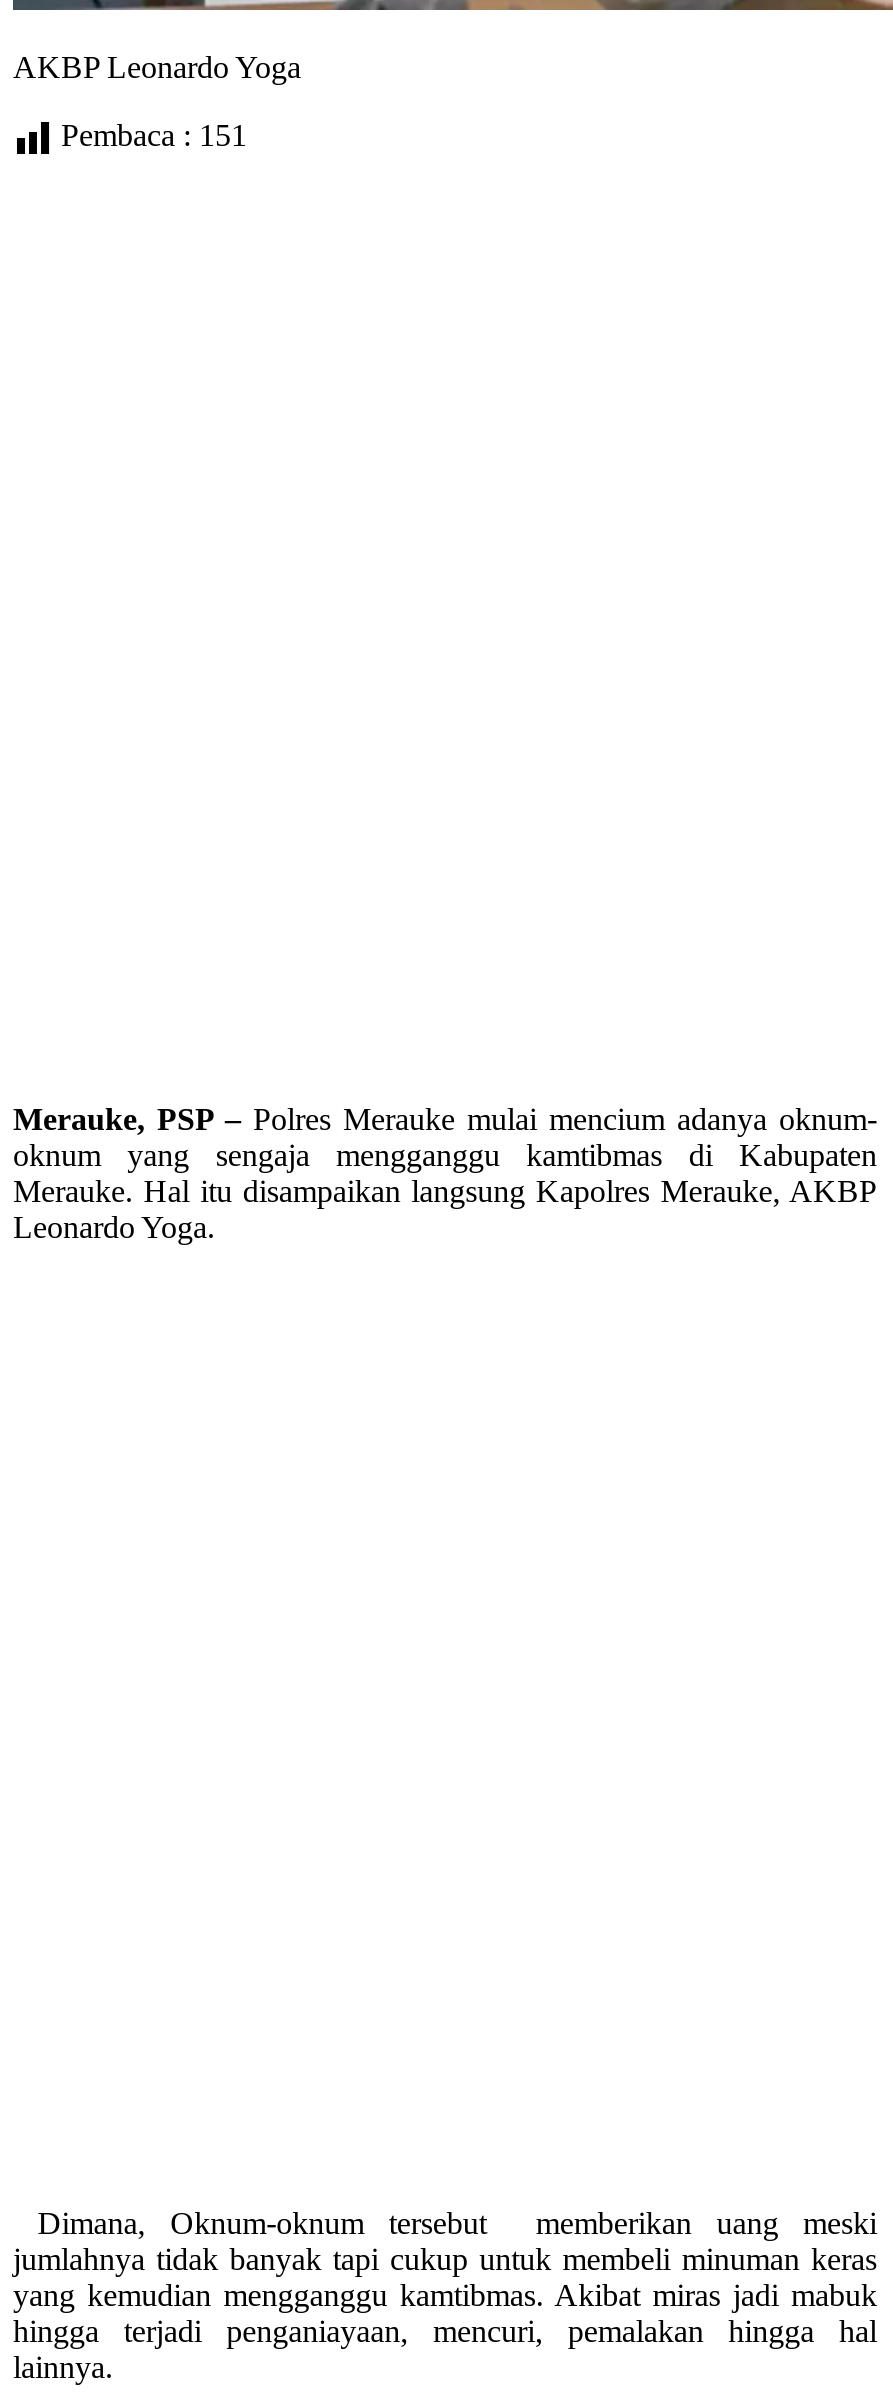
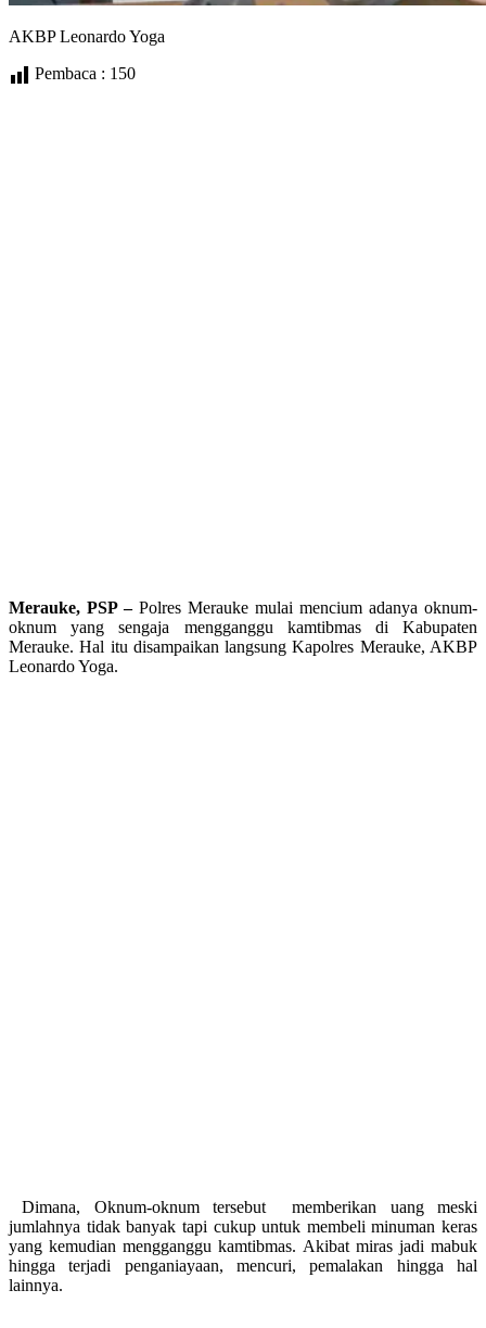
[61,118,247,152] Pembaca : 151 -> [35,64,136,82] Pembaca : 150

